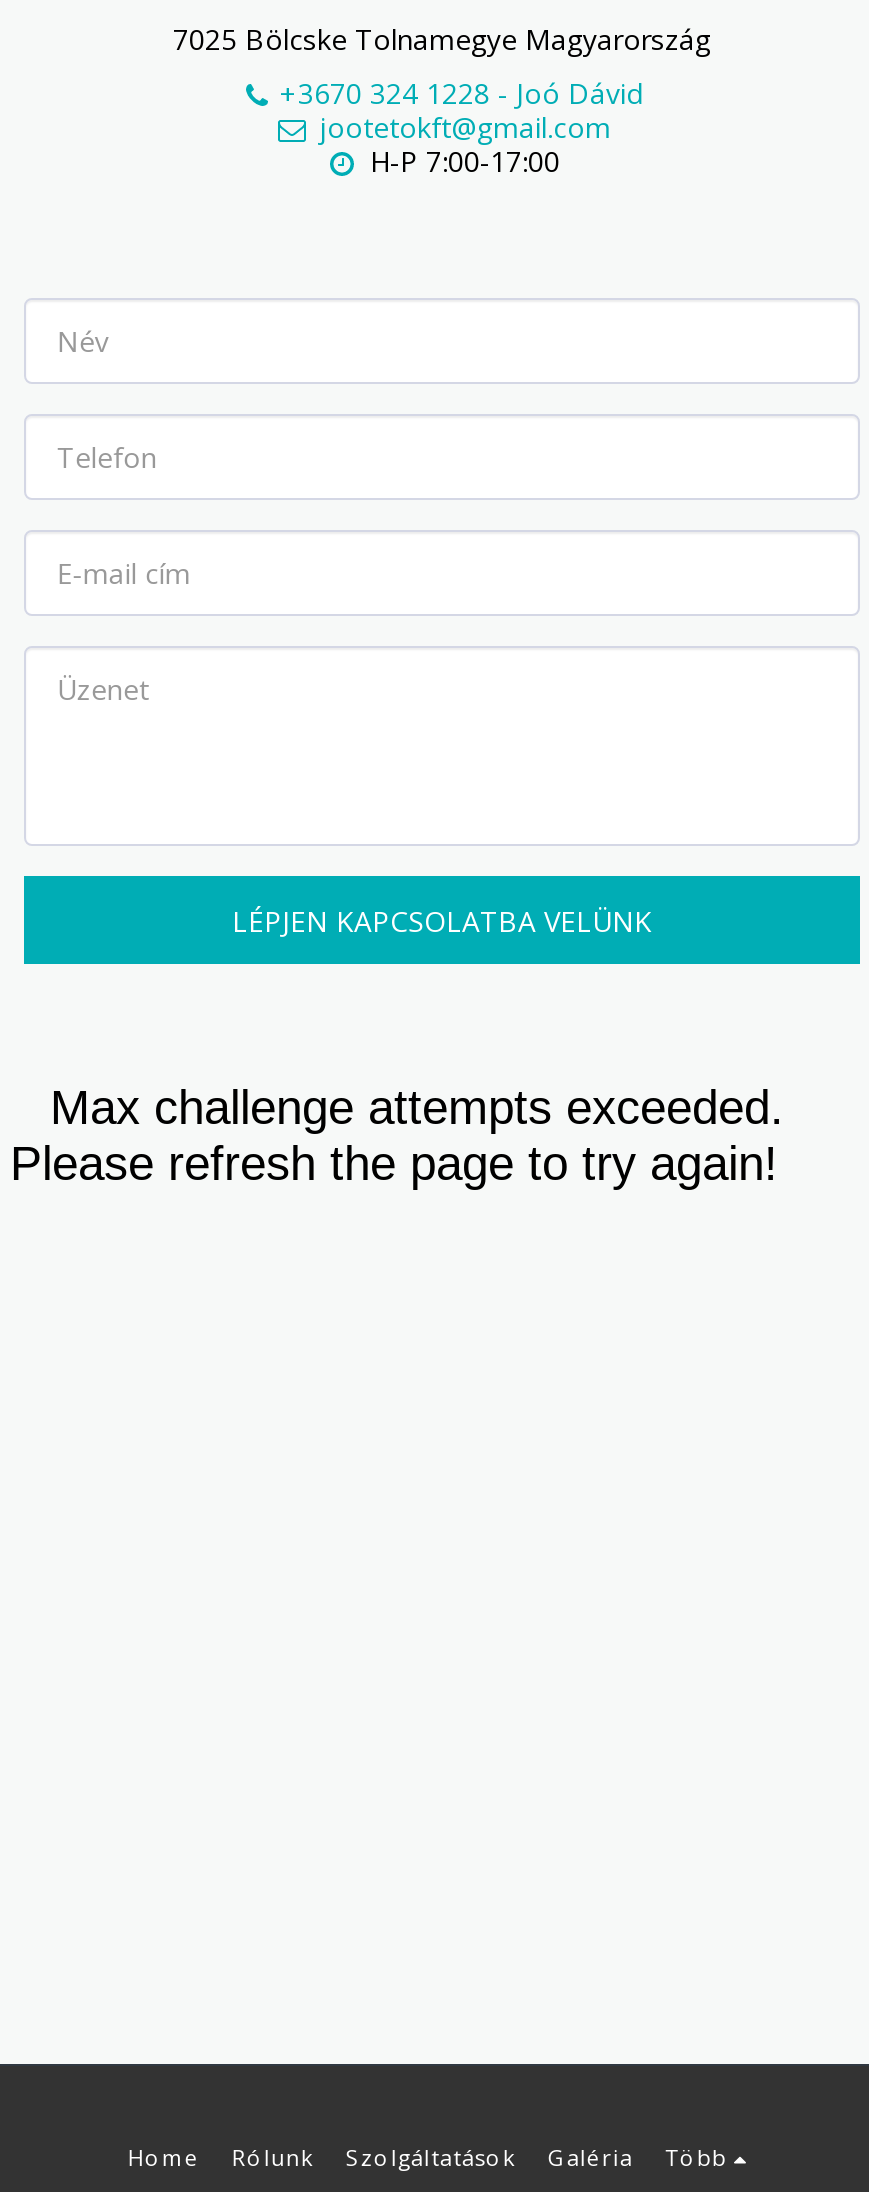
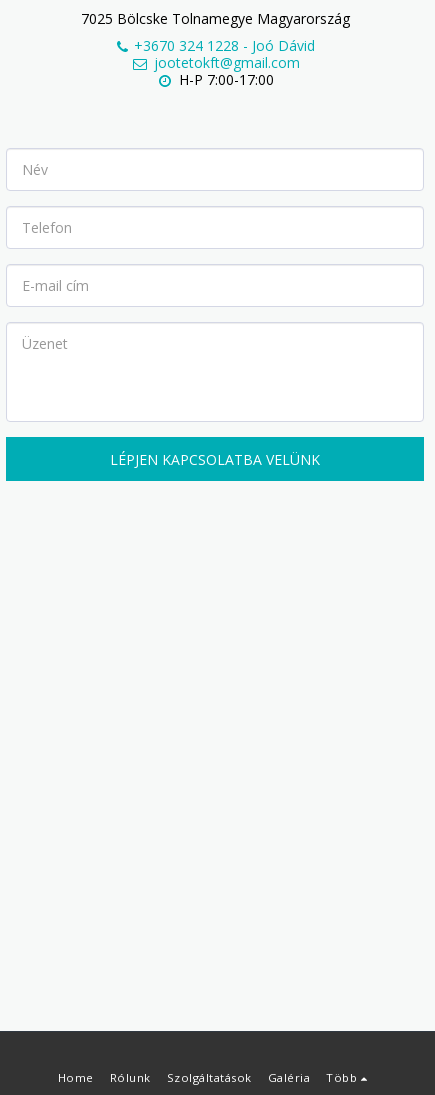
[12,1088,782,1192] [image] -> none

